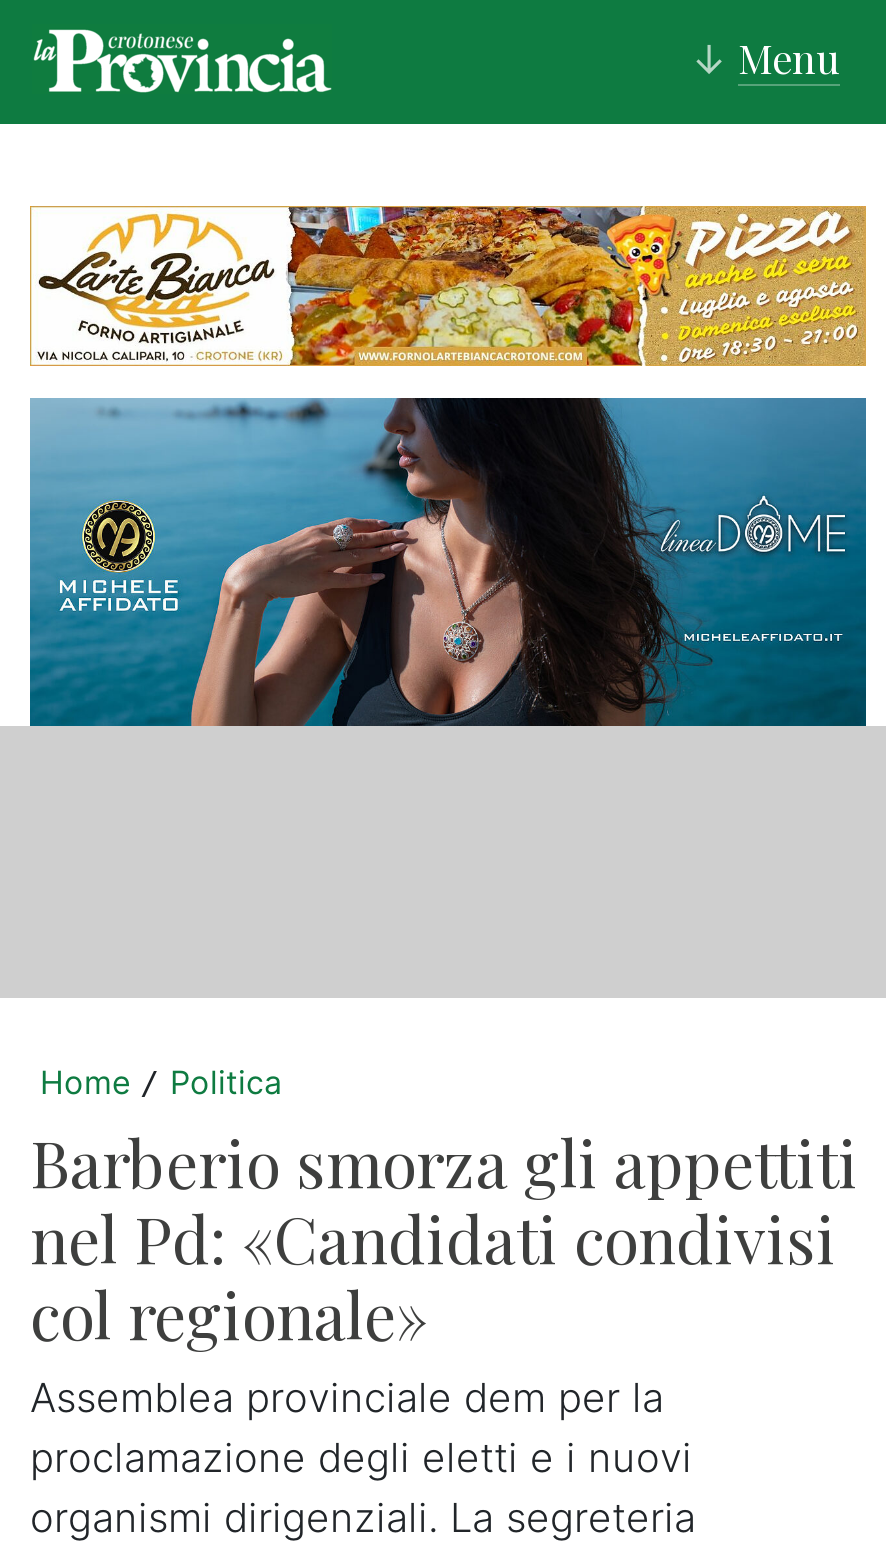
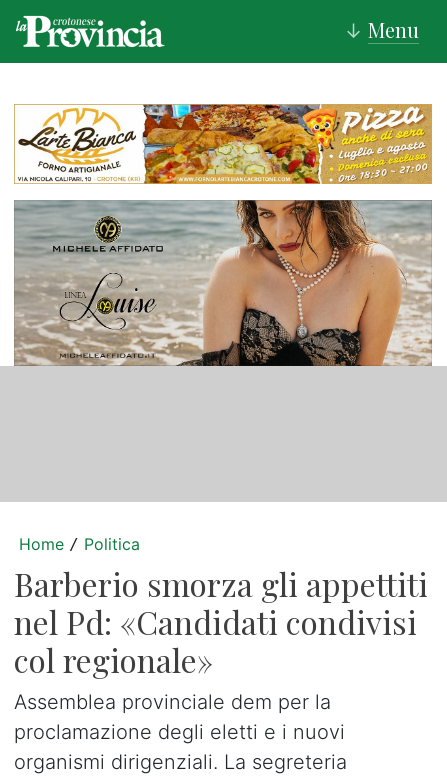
[28,396,868,728] [image] -> [13,199,433,367] [image]

